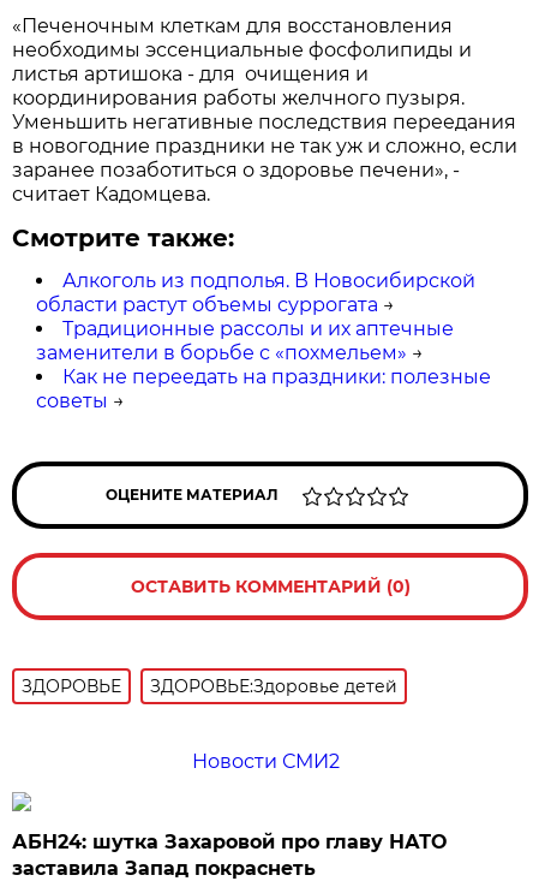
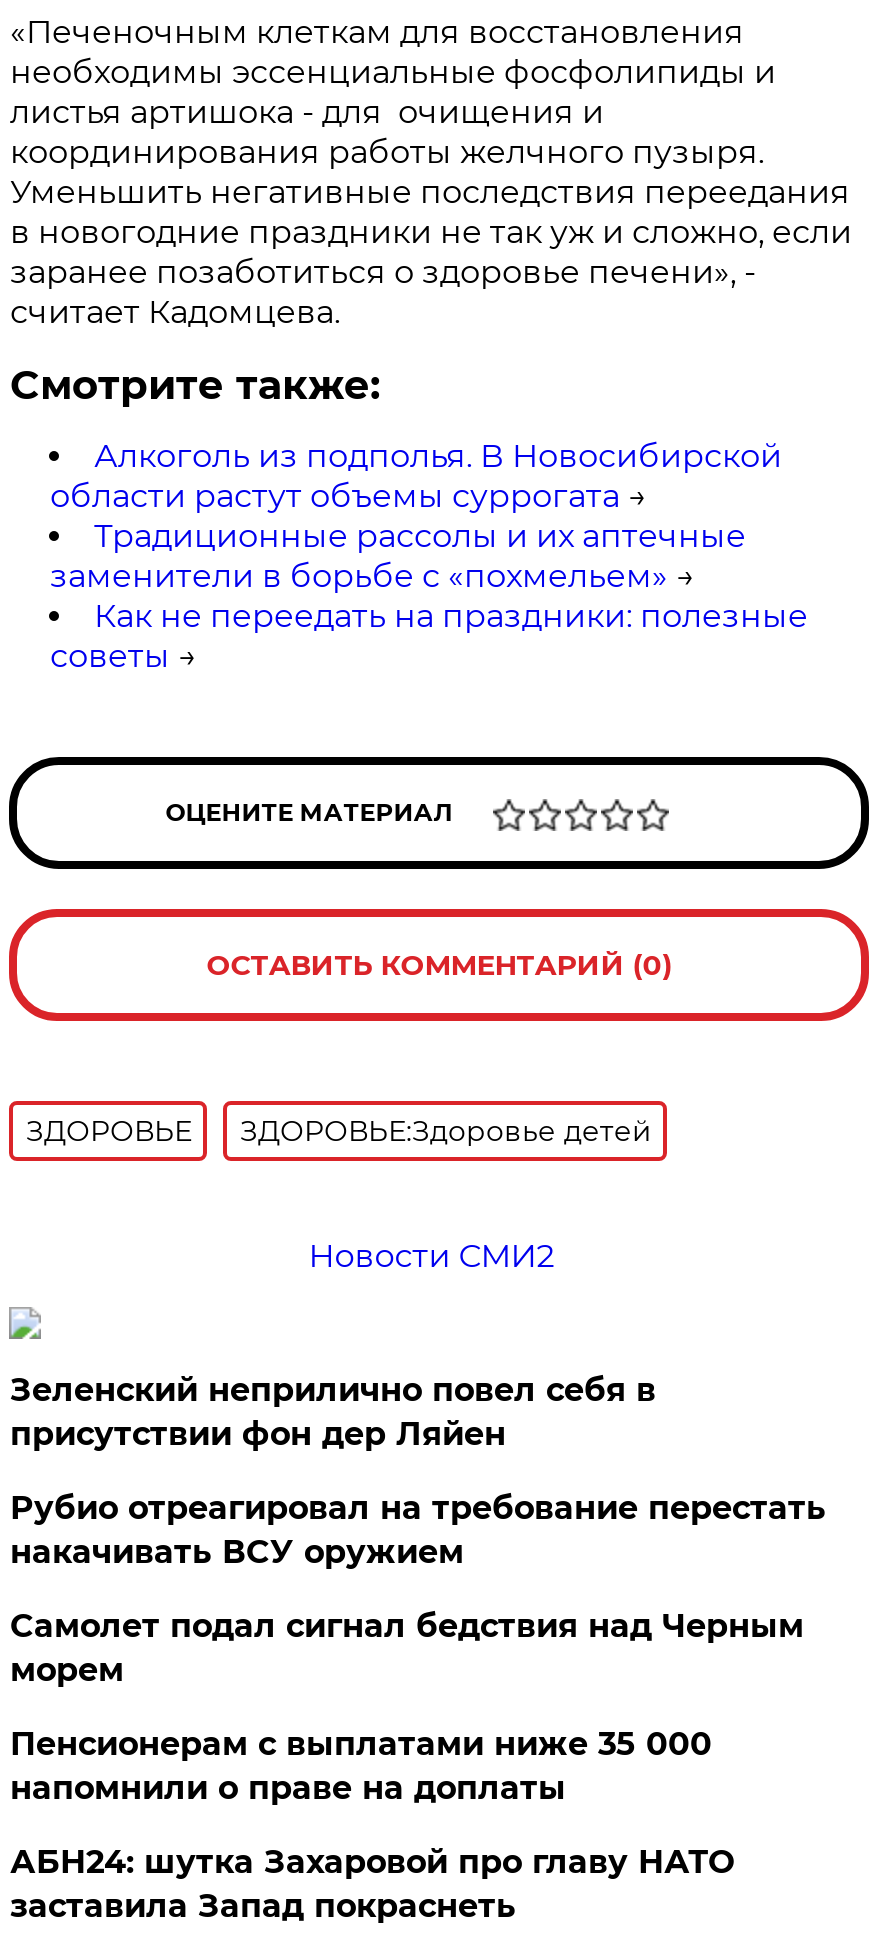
none -> [10,1372,826,1808] Зеленский неприлично повел cебя в | присутствии фон дер Ляйен | Рубио отреагировал на требование перестать | накачивать ВСУ оружием | Самолет подал сигнал бедствия над Черным | морем | Пенсионерам с выплатами ниже 35 000 | напомнили о праве на доплаты

